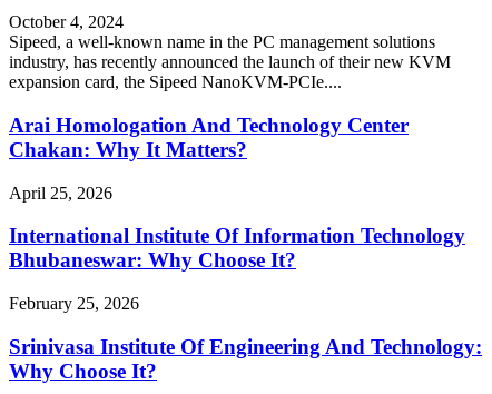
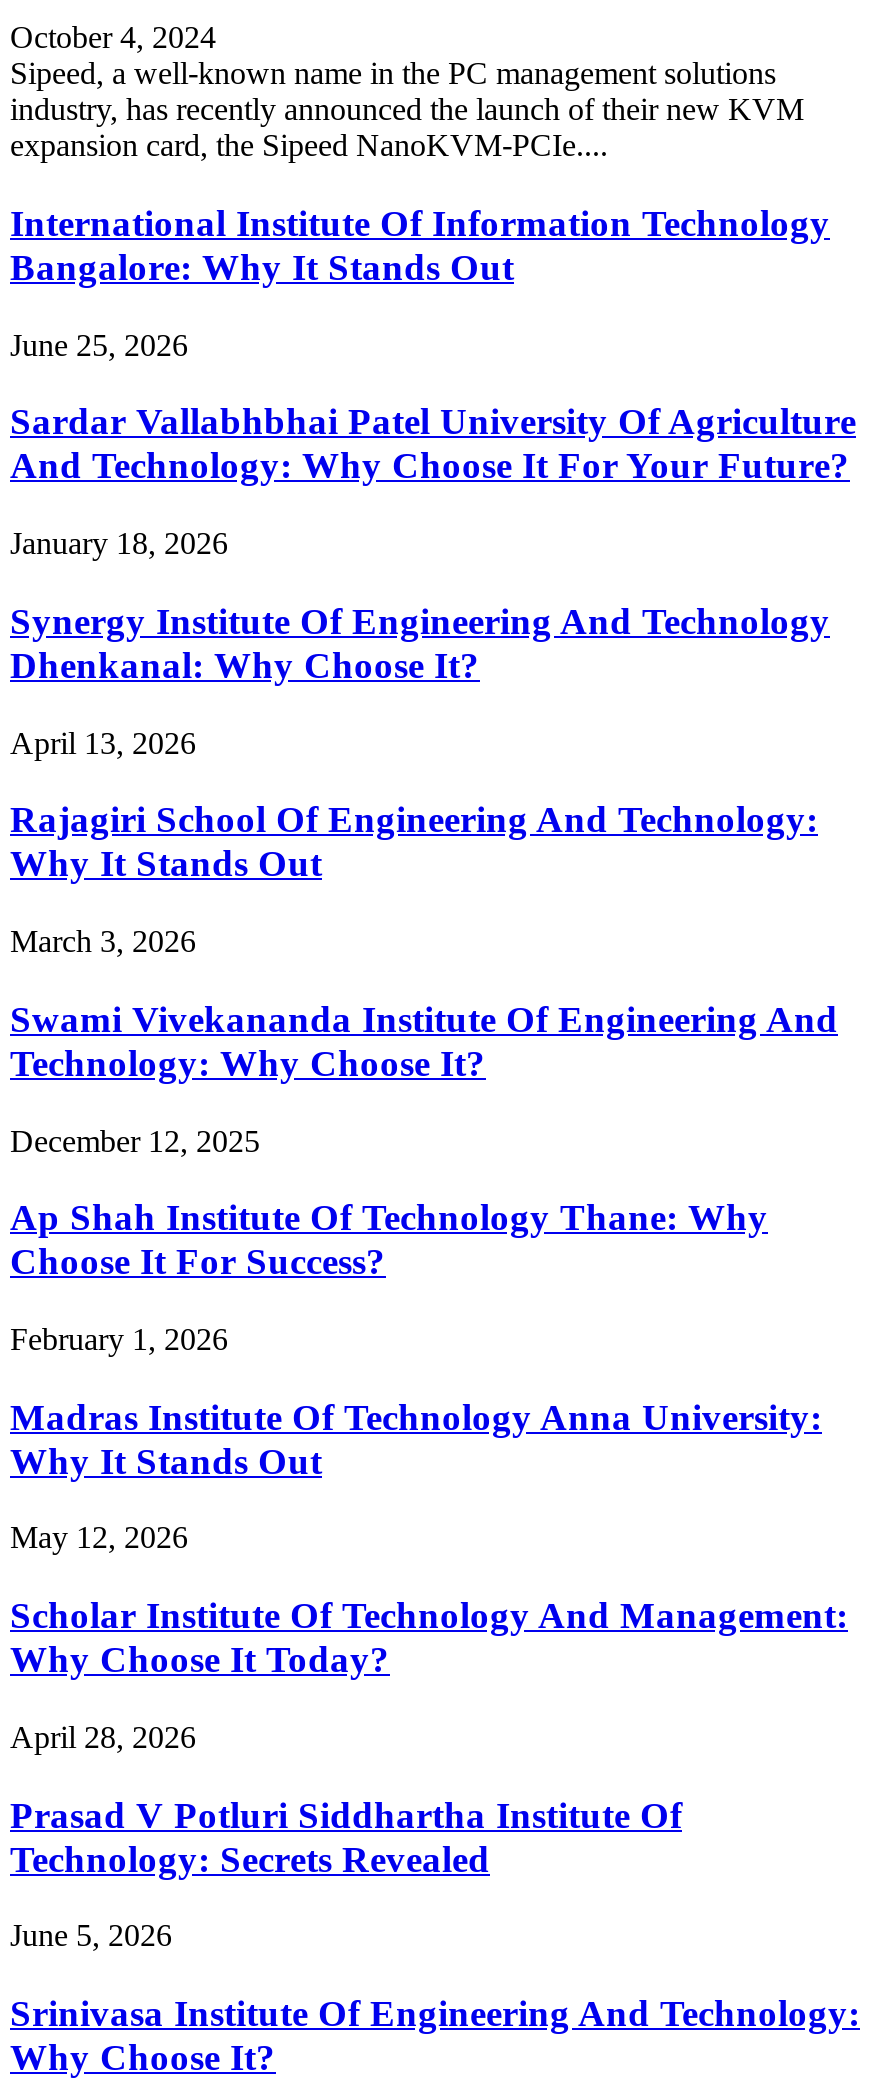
[9,114,409,202] Arai Homologation And Technology Center | Chakan: Why It Matters? | April 25, 2026 -> none
moved [9,224,465,248] -> [10,202,830,244]: International Institute Of Information Technology
[9,249,296,313] Bhubaneswar: Why Choose It? | February 25, 2026 -> [10,246,856,1952] Bangalore: Why It Stands Out | June 25, 2026 | Sardar Vallabhbhai Patel University Of Agriculture | And Technology: Why Choose It For Your Future? | January 18, 2026 | Synergy Institute Of Engineering And Technology | Dhenkanal: Why Choose It? | April 13, 2026 | Rajagiri School Of Engineering And Technology: | Why It Stands Out | March 3, 2026 | Swami Vivekananda Institute Of Engineering And | Technology: Why Choose It? | December 12, 2025 | Ap Shah Institute Of Technology Thane: Why | Choose It For Success? | February 1, 2026 | Madras Institute Of Technology Anna University: | Why It Stands Out | May 12, 2026 | Scholar Institute Of Technology And Management: | Why Choose It Today? | April 28, 2026 | Prasad V Potluri Siddhartha Institute Of | Technology: Secrets Revealed | June 5, 2026

